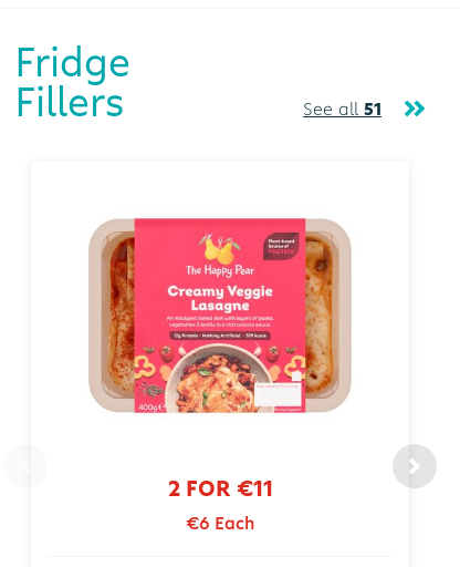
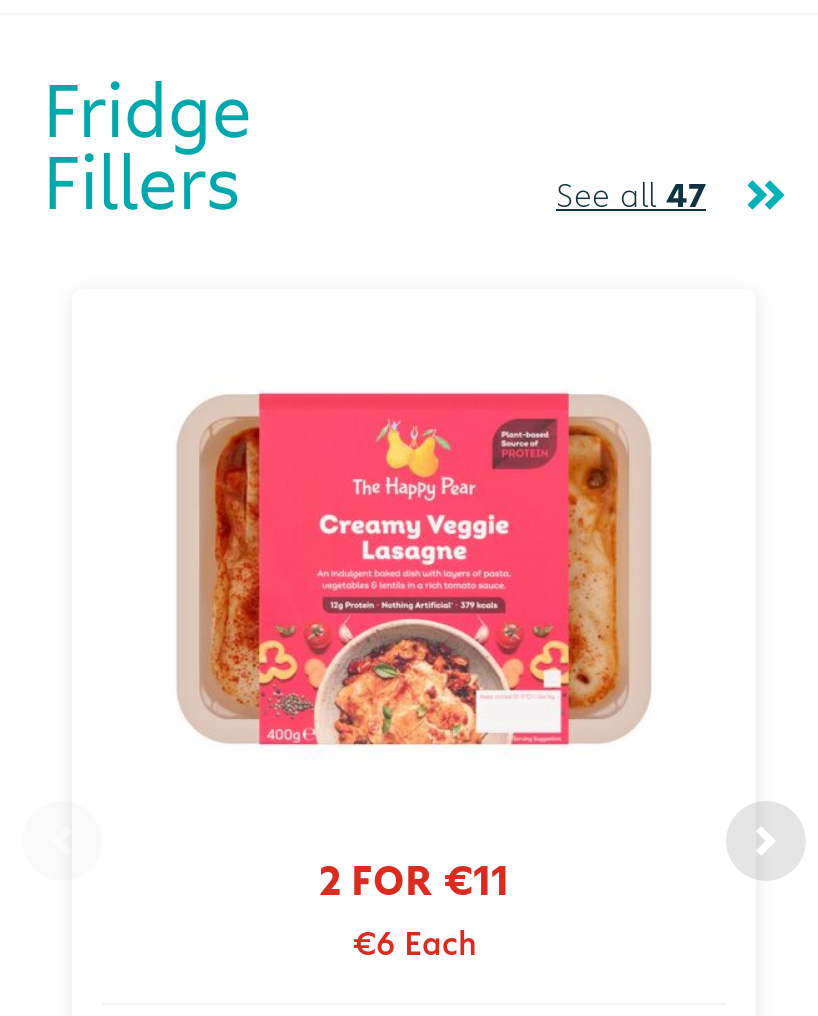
[303,97,381,121] See all 51 -> [556,173,706,217] See all 47

